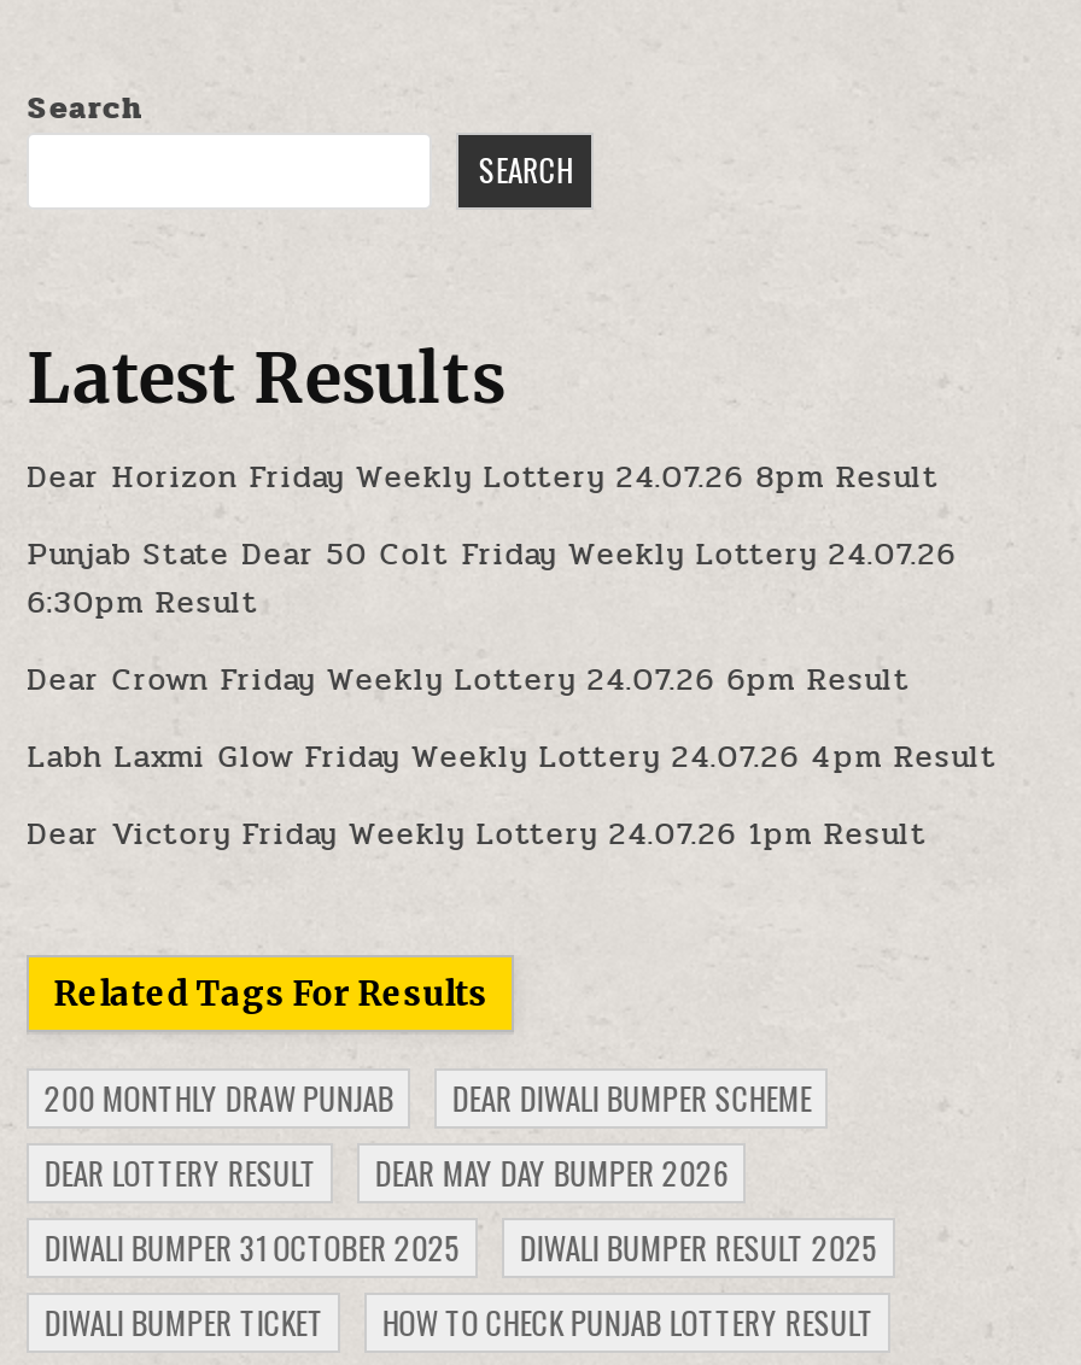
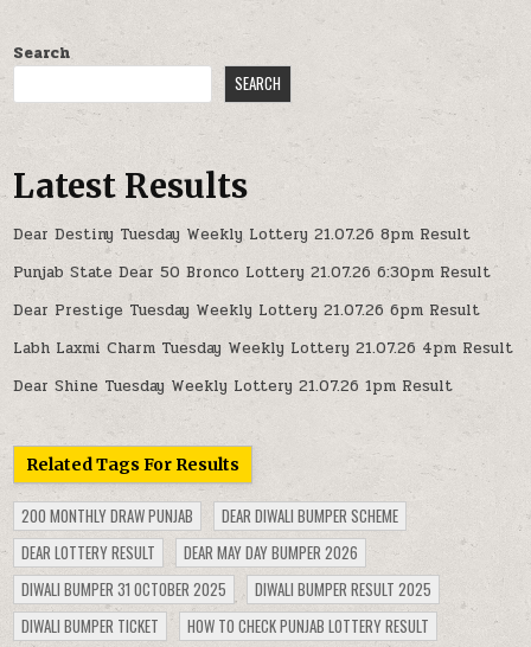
[27,454,939,502] Dear Horizon Friday Weekly Lottery 24.07.26 8pm Result -> [13,223,471,247] Dear Destiny Tuesday Weekly Lottery 21.07.26 8pm Result
[27,531,956,628] Punjab State Dear 50 Colt Friday Weekly Lottery 24.07.26 | 6:30pm Result -> [13,261,491,285] Punjab State Dear 50 Bronco Lottery 21.07.26 6:30pm Result
[27,657,910,705] Dear Crown Friday Weekly Lottery 24.07.26 6pm Result -> [13,299,480,323] Dear Prestige Tuesday Weekly Lottery 21.07.26 6pm Result
[27,734,997,782] Labh Laxmi Glow Friday Weekly Lottery 24.07.26 4pm Result -> [13,337,513,361] Labh Laxmi Charm Tuesday Weekly Lottery 21.07.26 4pm Result
[27,811,927,859] Dear Victory Friday Weekly Lottery 24.07.26 1pm Result -> [13,375,453,399] Dear Shine Tuesday Weekly Lottery 21.07.26 1pm Result

